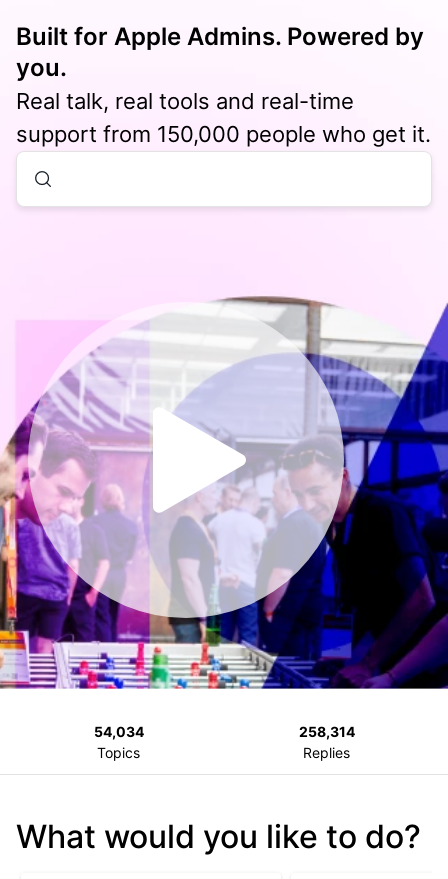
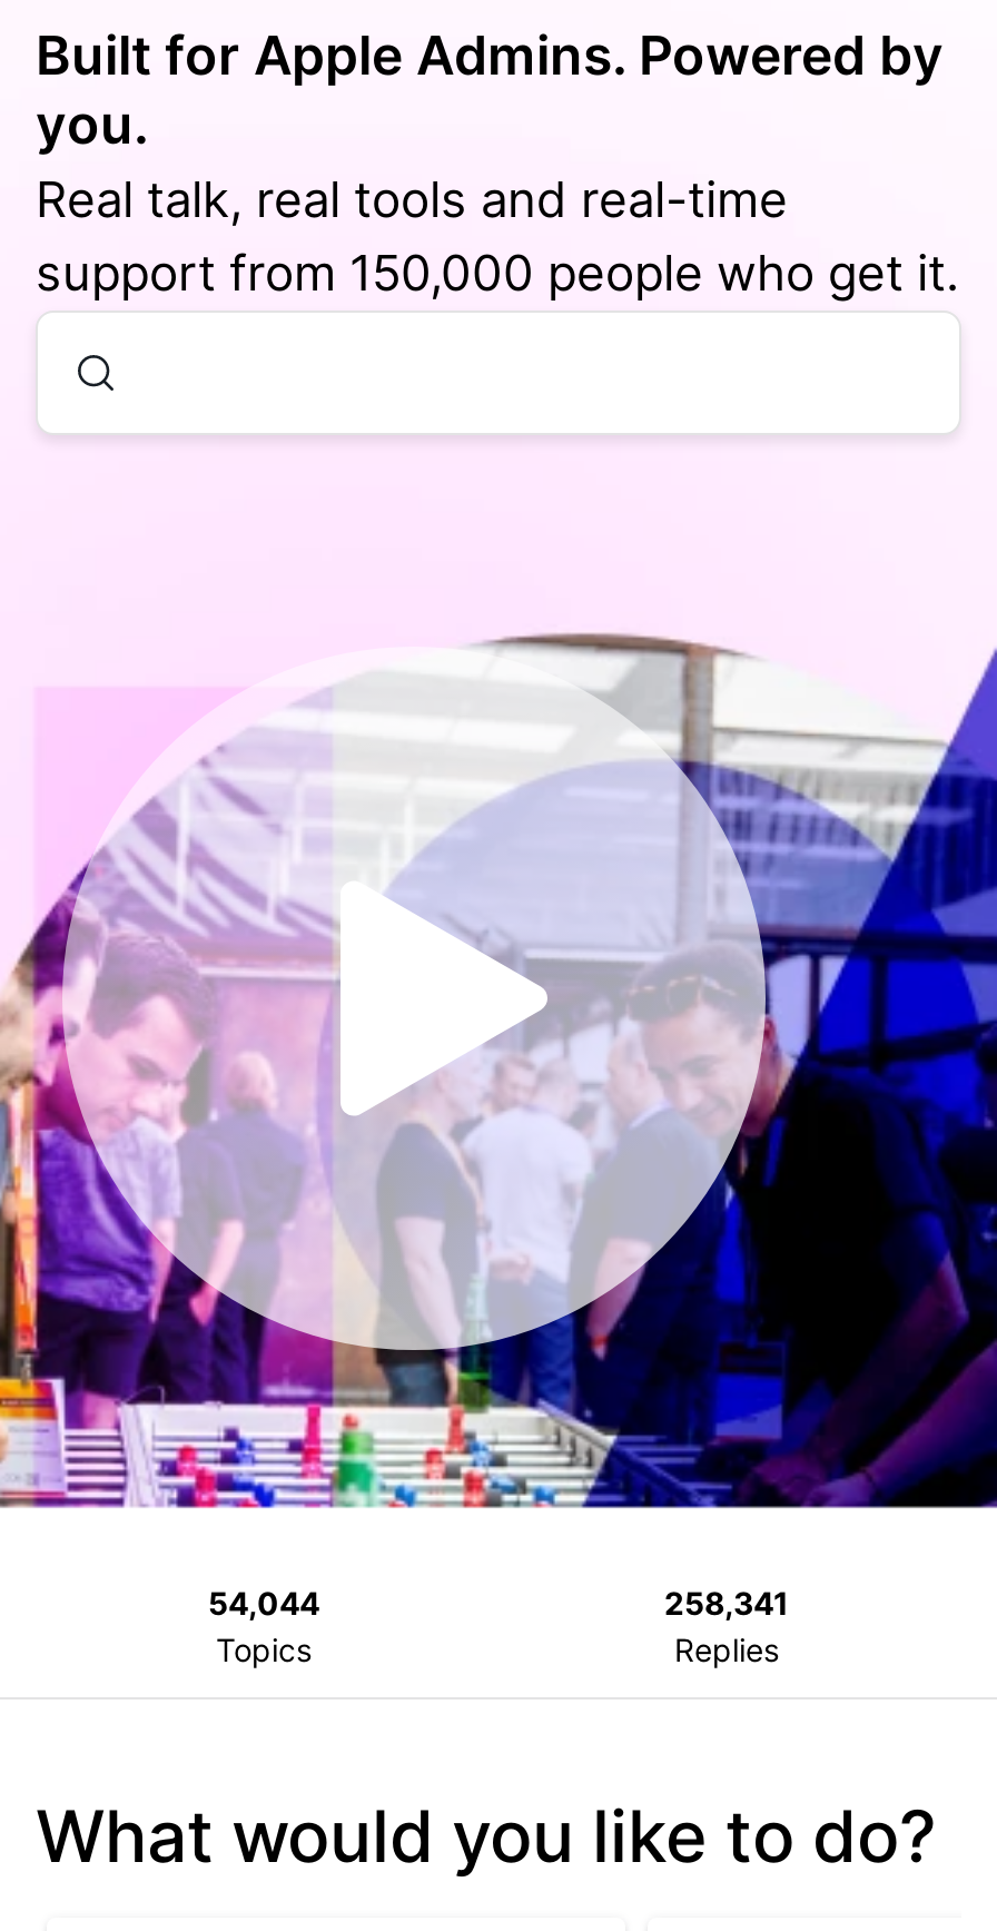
[93,723,143,740] 54,034 -> [208,1584,319,1622] 54,044
[298,723,354,740] 258,314 -> [664,1584,789,1622] 258,341

